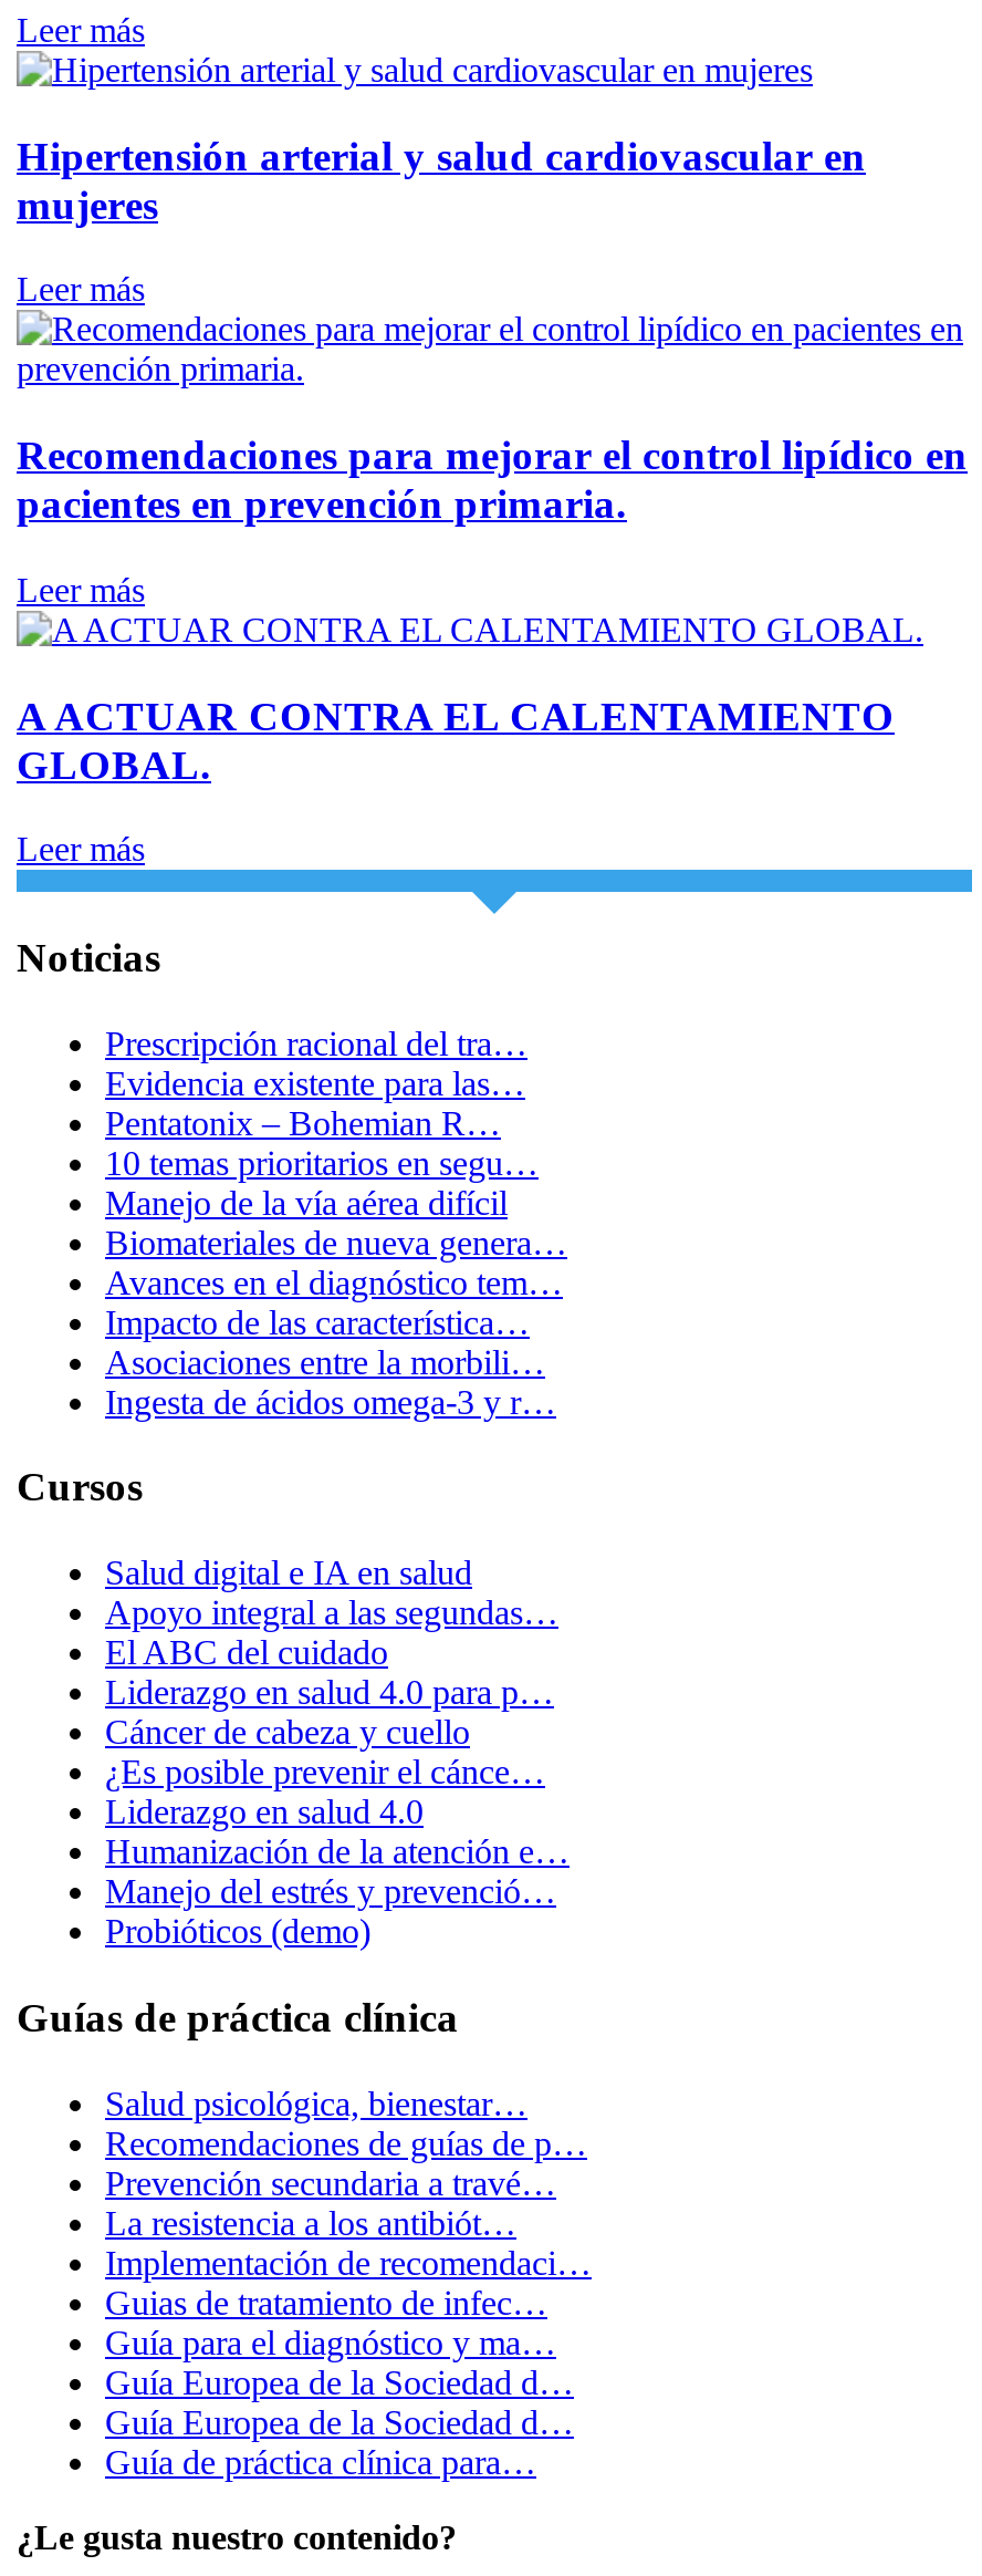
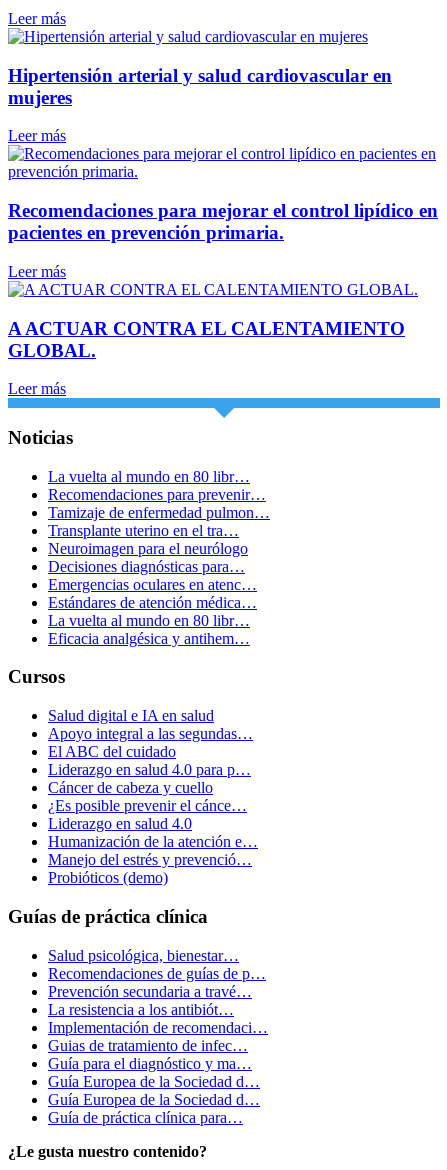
[105,1024,567,1420] Prescripción racional del tra… | Evidencia existente para las… | Pentatonix – Bohemian R… | 10 temas prioritarios en segu… | Manejo de la vía aérea difícil | Biomateriales de nueva genera… | Avances en el diagnóstico tem… | Impacto de las característica… | Asociaciones entre la morbili… | Ingesta de ácidos omega-3 y r… -> [48,468,270,647] La vuelta al mundo en 80 libr… | Recomendaciones para prevenir… | Tamizaje de enfermedad pulmon… | Transplante uterino en el tra… | Neuroimagen para el neurólogo | Decisiones diagnósticas para… | Emergencias oculares en atenc… | Estándares de atención médica… | La vuelta al mundo en 80 libr… | Eficacia analgésica y antihem…

